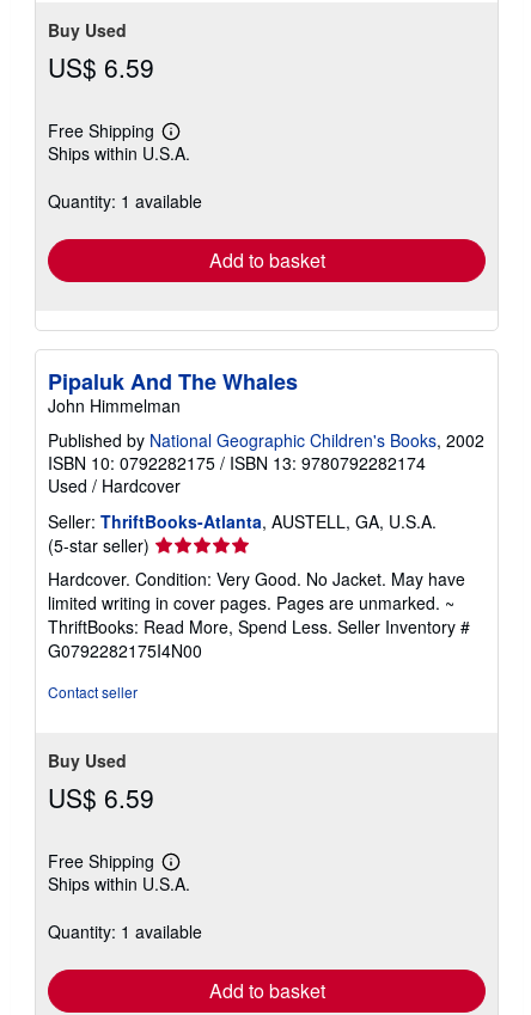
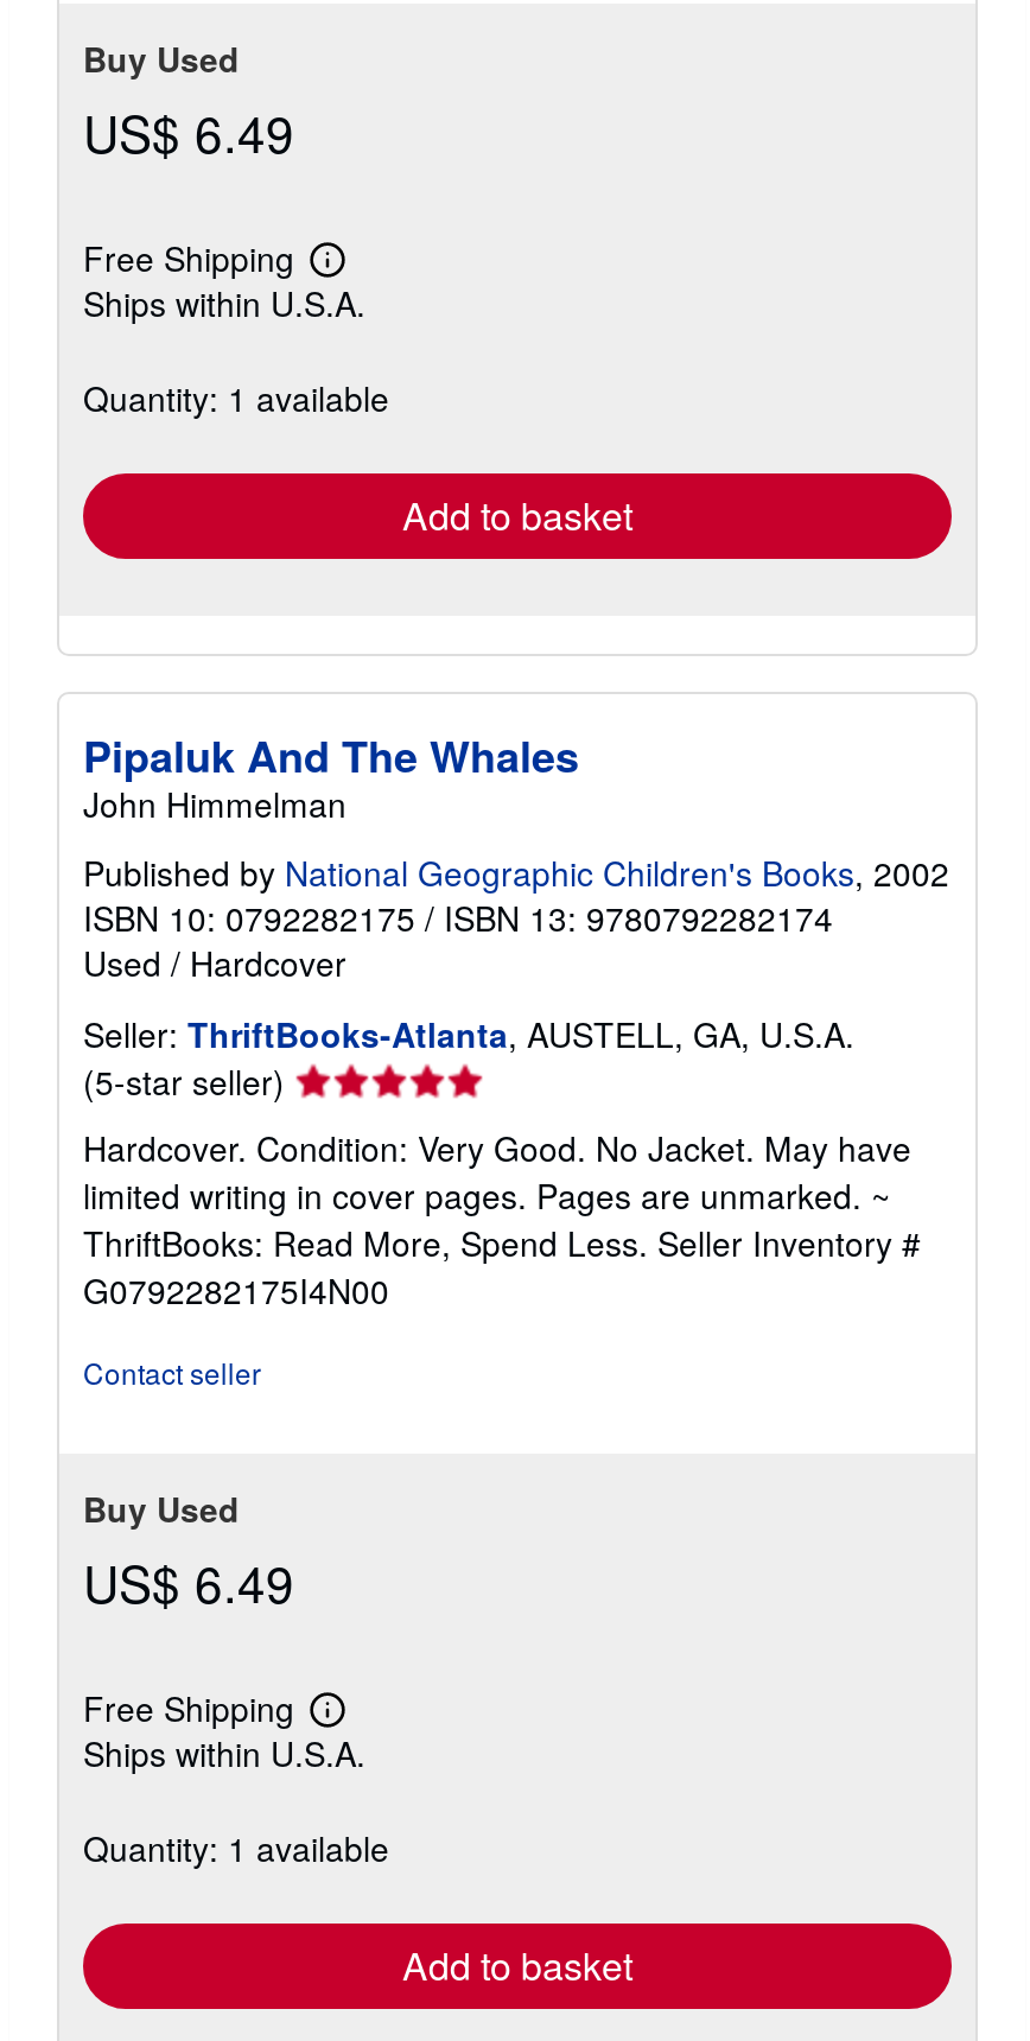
[48,49,154,85] US$ 6.59 -> [83,97,294,168] US$ 6.49
[48,780,154,816] US$ 6.59 -> [83,1547,294,1618] US$ 6.49

